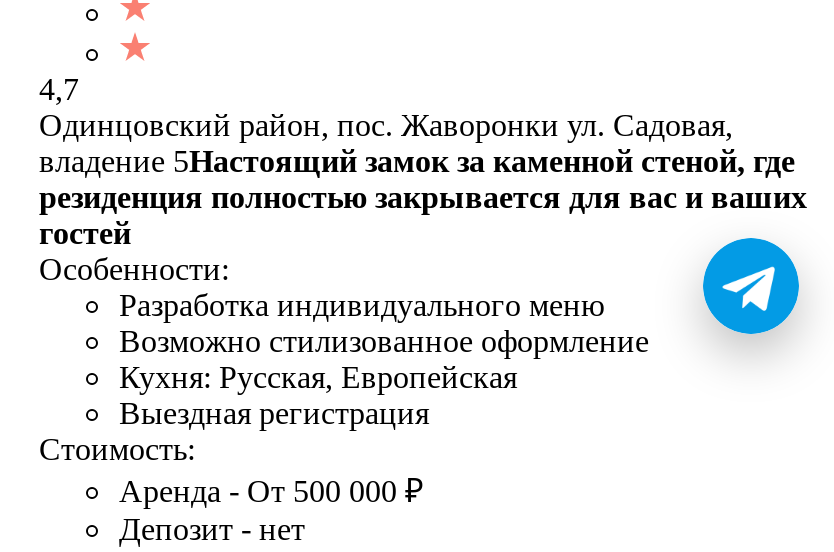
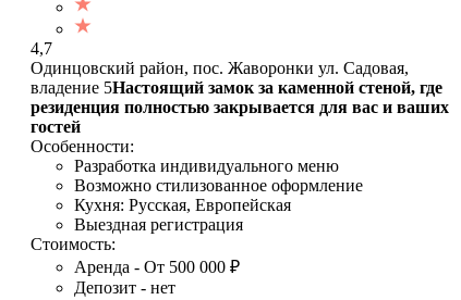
[699,236,803,356] [image] -> none

